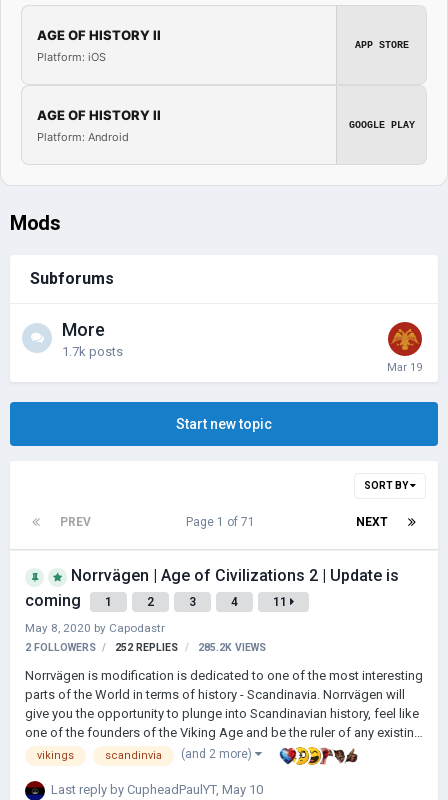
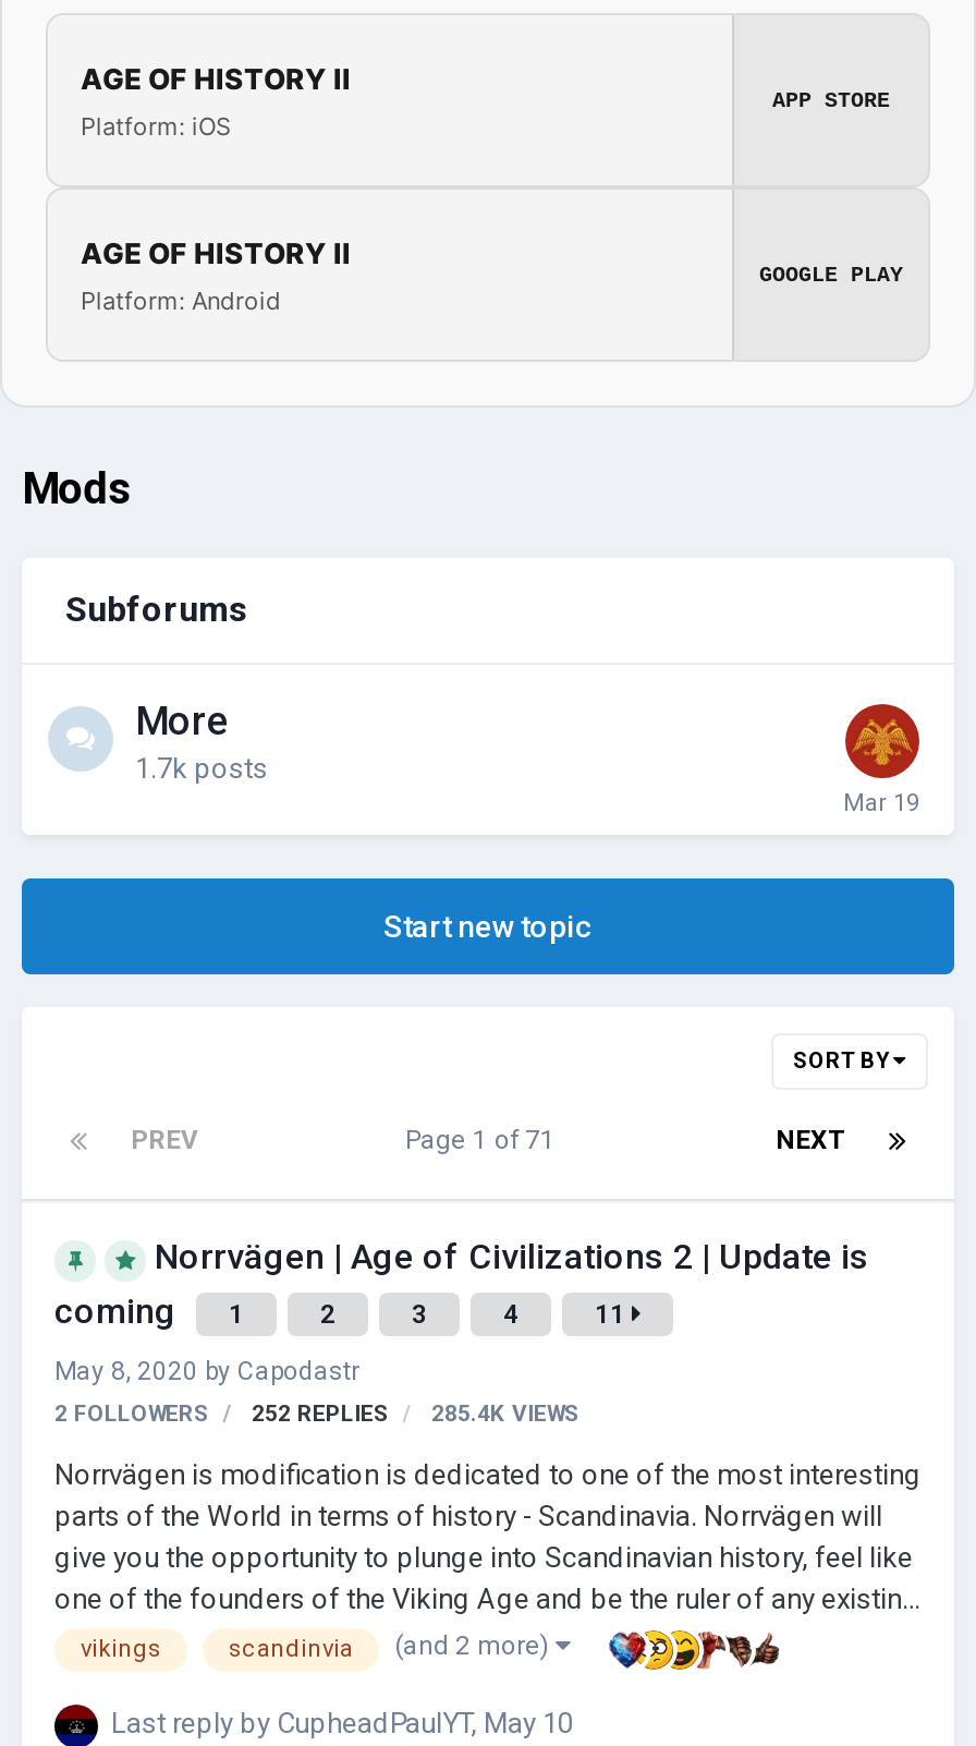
[25,641,266,654] 2 FOLLOWERS 252 REPLIES 285.2K VIEWS -> [54,1399,579,1427] 2 FOLLOWERS 252 REPLIES 285.4K VIEWS

